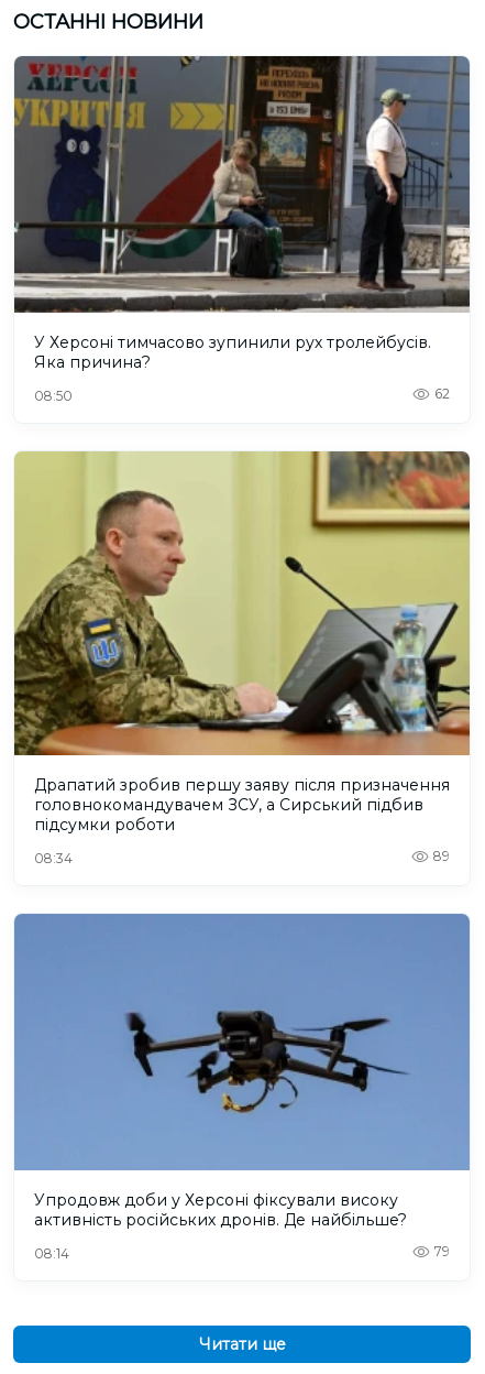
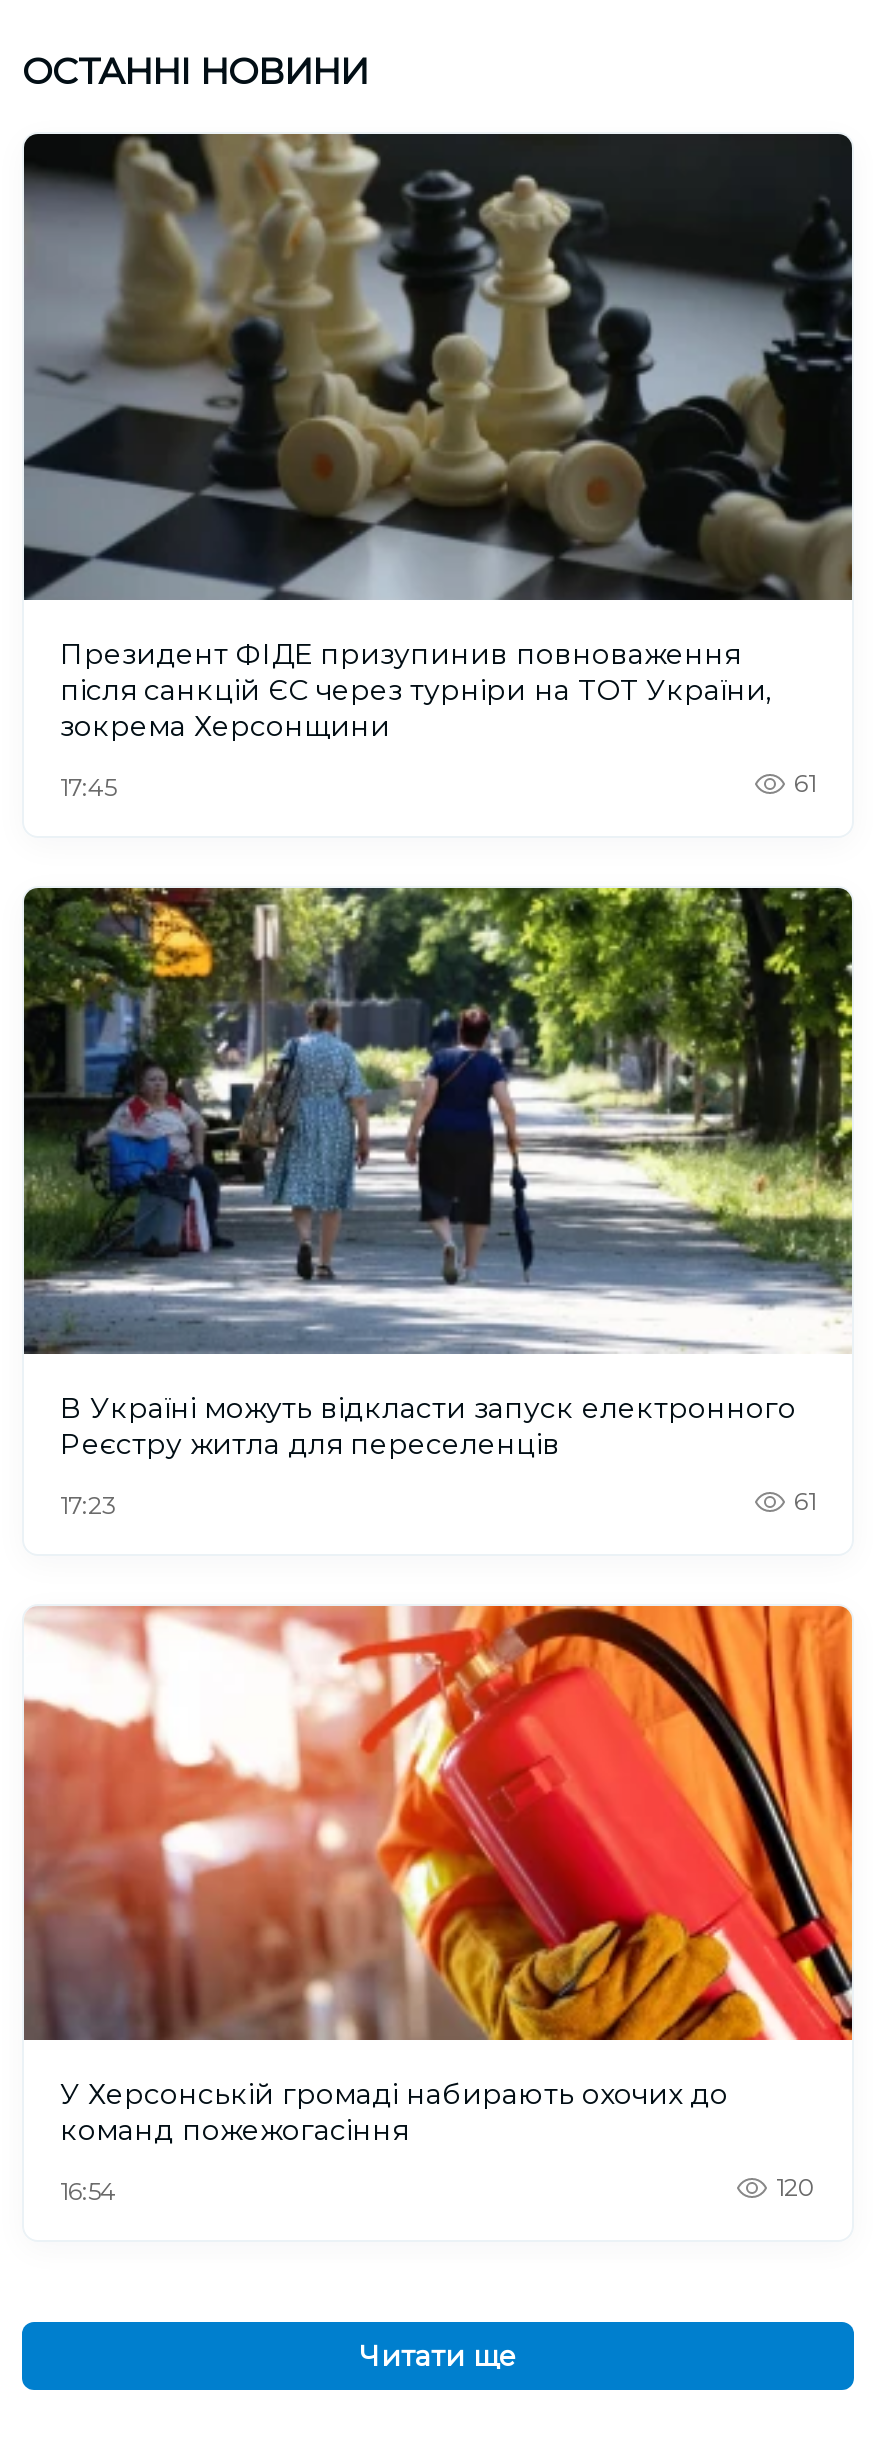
[14,55,471,372] [image] | У Херсоні тимчасово зупинили рух тролейбусів. | Яка причина? -> [22,132,854,744] [image] | Президент ФІДЕ призупинив повноваження | після санкцій ЄС через турніри на ТОТ України, | зокрема Херсонщини
[34,386,450,404] 08:50 | 62 -> [60,768,816,802] 17:45 | 61
[13,450,471,835] [image] | Драпатий зробив першу заяву після призначення | головнокомандувачем ЗСУ, а Сирський підбив | підсумки роботи -> [22,852,854,1463] [image] | В Україні можуть відкласти запуск електронного | Реєстру житла для переселенців
[34,848,450,867] 08:34 | 89 -> [60,1487,816,1521] 17:23 | 61
[13,913,471,1230] [image] | Упродовж доби у Херсоні фіксували високу | активність російських дронів. Де найбільше? -> [22,1580,854,2148] [image] | У Херсонській громаді набирають охочих до | команд пожежогасіння
[34,1243,450,1262] 08:14 | 79 -> [60,2172,816,2206] 16:54 | 120

